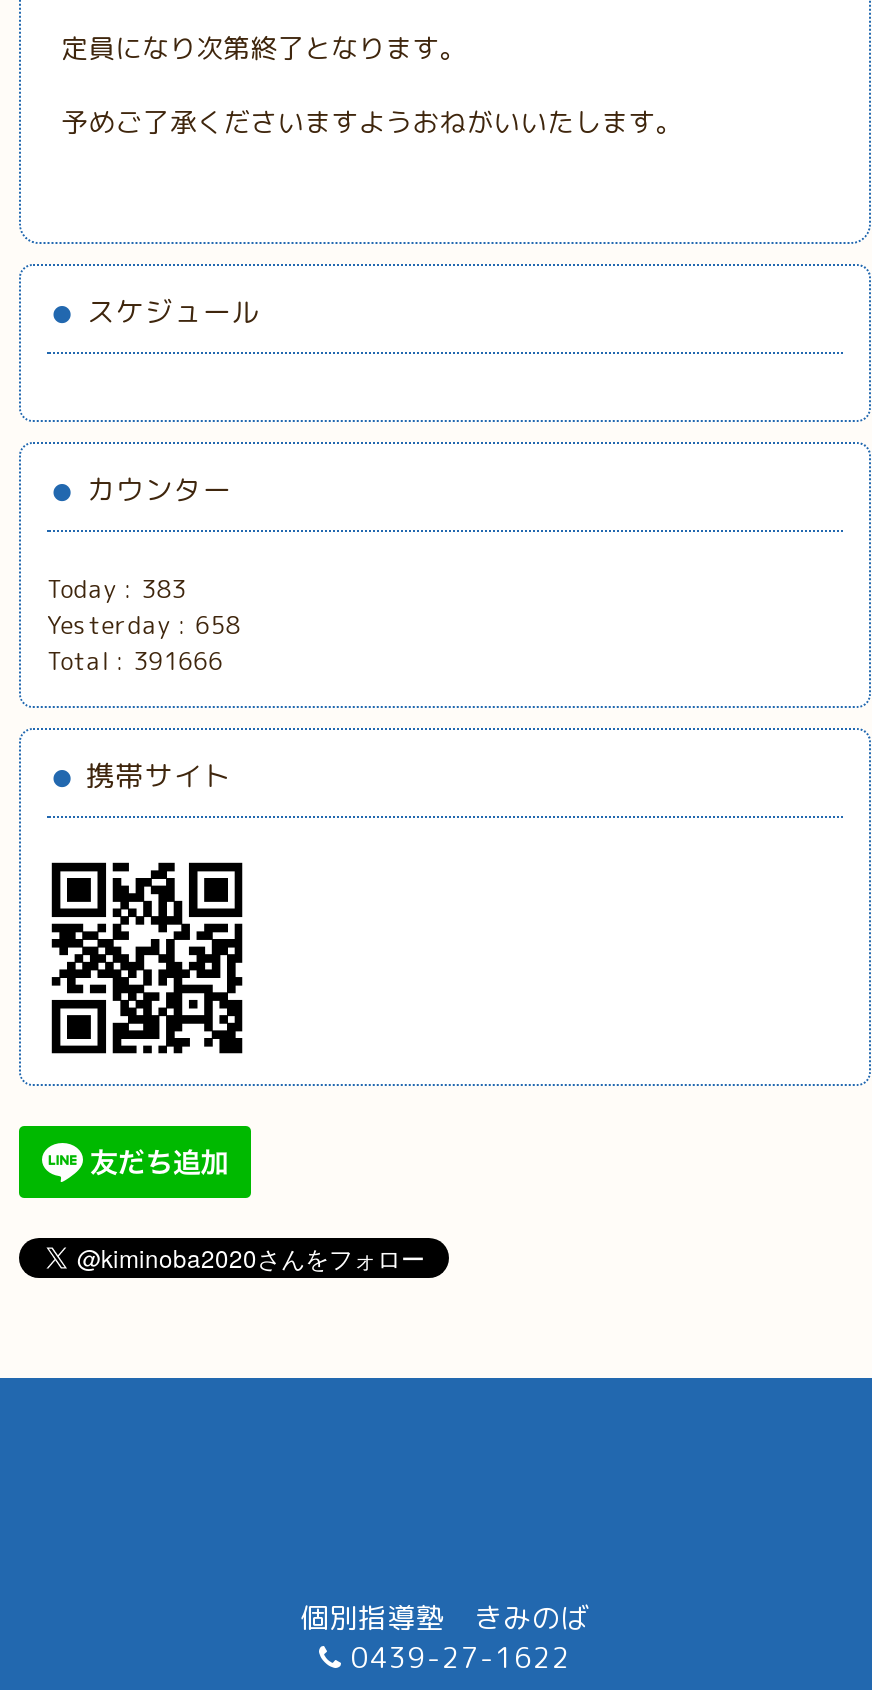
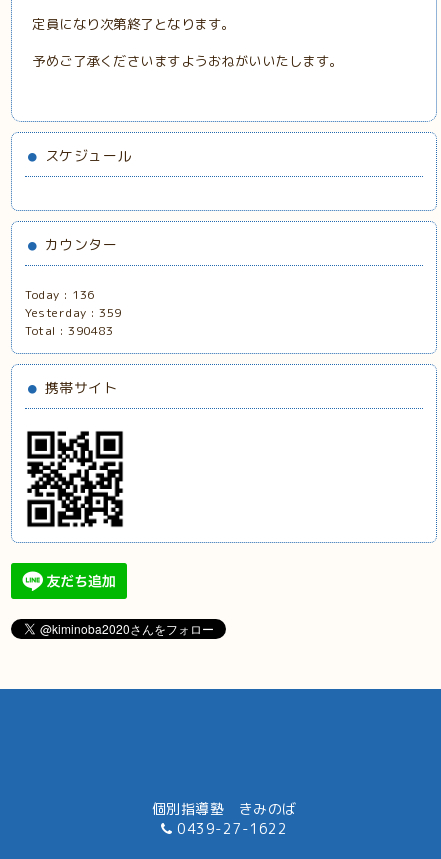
[47,572,186,606] Today : 383 -> [25,286,95,303] Today : 136
[47,608,240,642] Yesterday : 658 -> [25,304,122,321] Yesterday : 359
[47,644,223,678] Total : 391666 -> [25,322,113,339] Total : 390483

